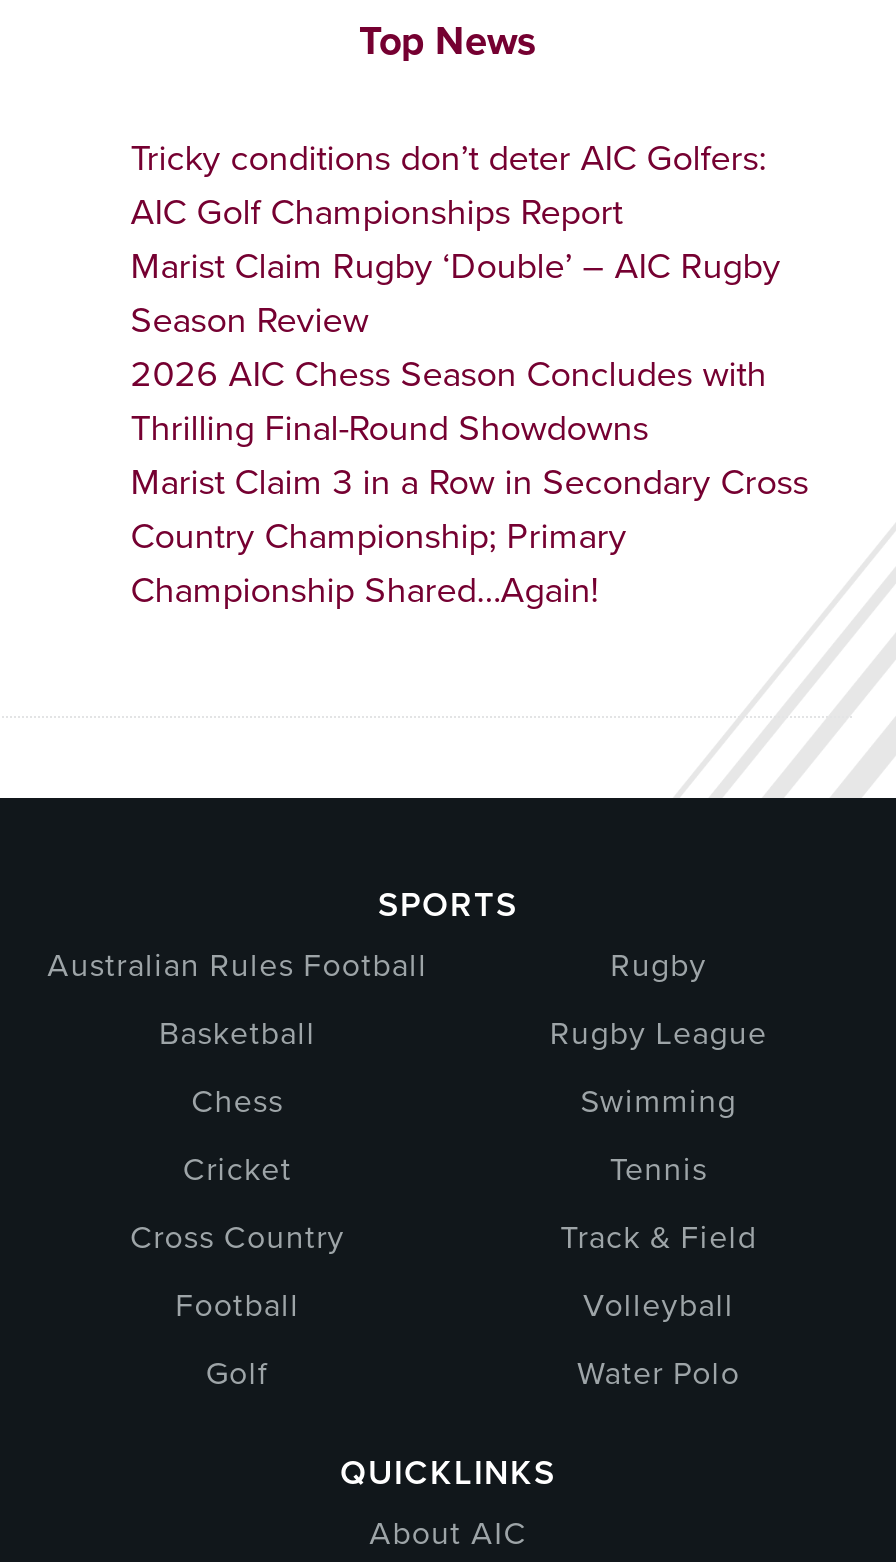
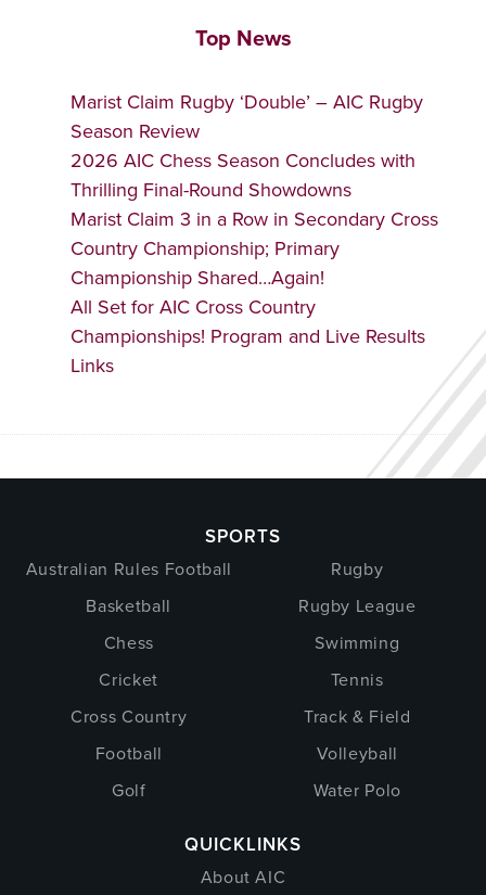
[131,132,767,236] Tricky conditions don’t deter AIC Golfers: | AIC Golf Championships Report -> none
moved [131,240,809,614] -> [71,88,439,291]: Marist Claim Rugby ‘Double’ – AIC Rugby | Season Review | 2026 AIC Chess Season Concludes with | Thrilling Final-Round Showdowns | Marist Claim 3 in a Row in Secondary Cross | Country Championship; Primary | Championship Shared…Again!
none -> [71,293,426,379] All Set for AIC Cross Country | Championships! Program and Live Results | Links

